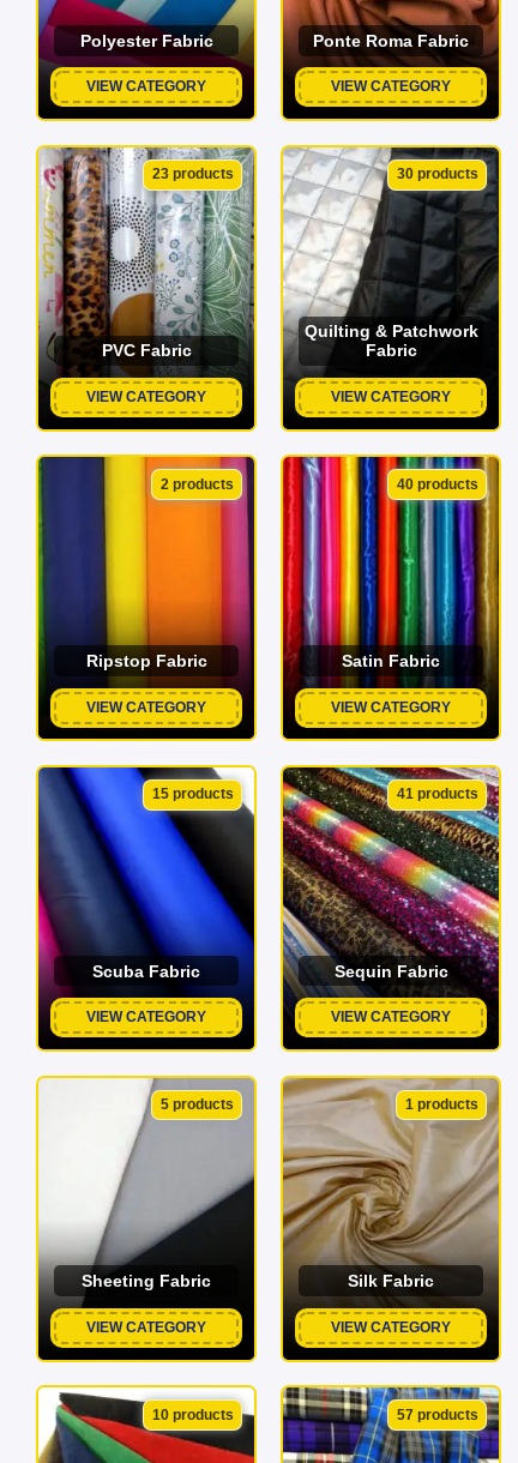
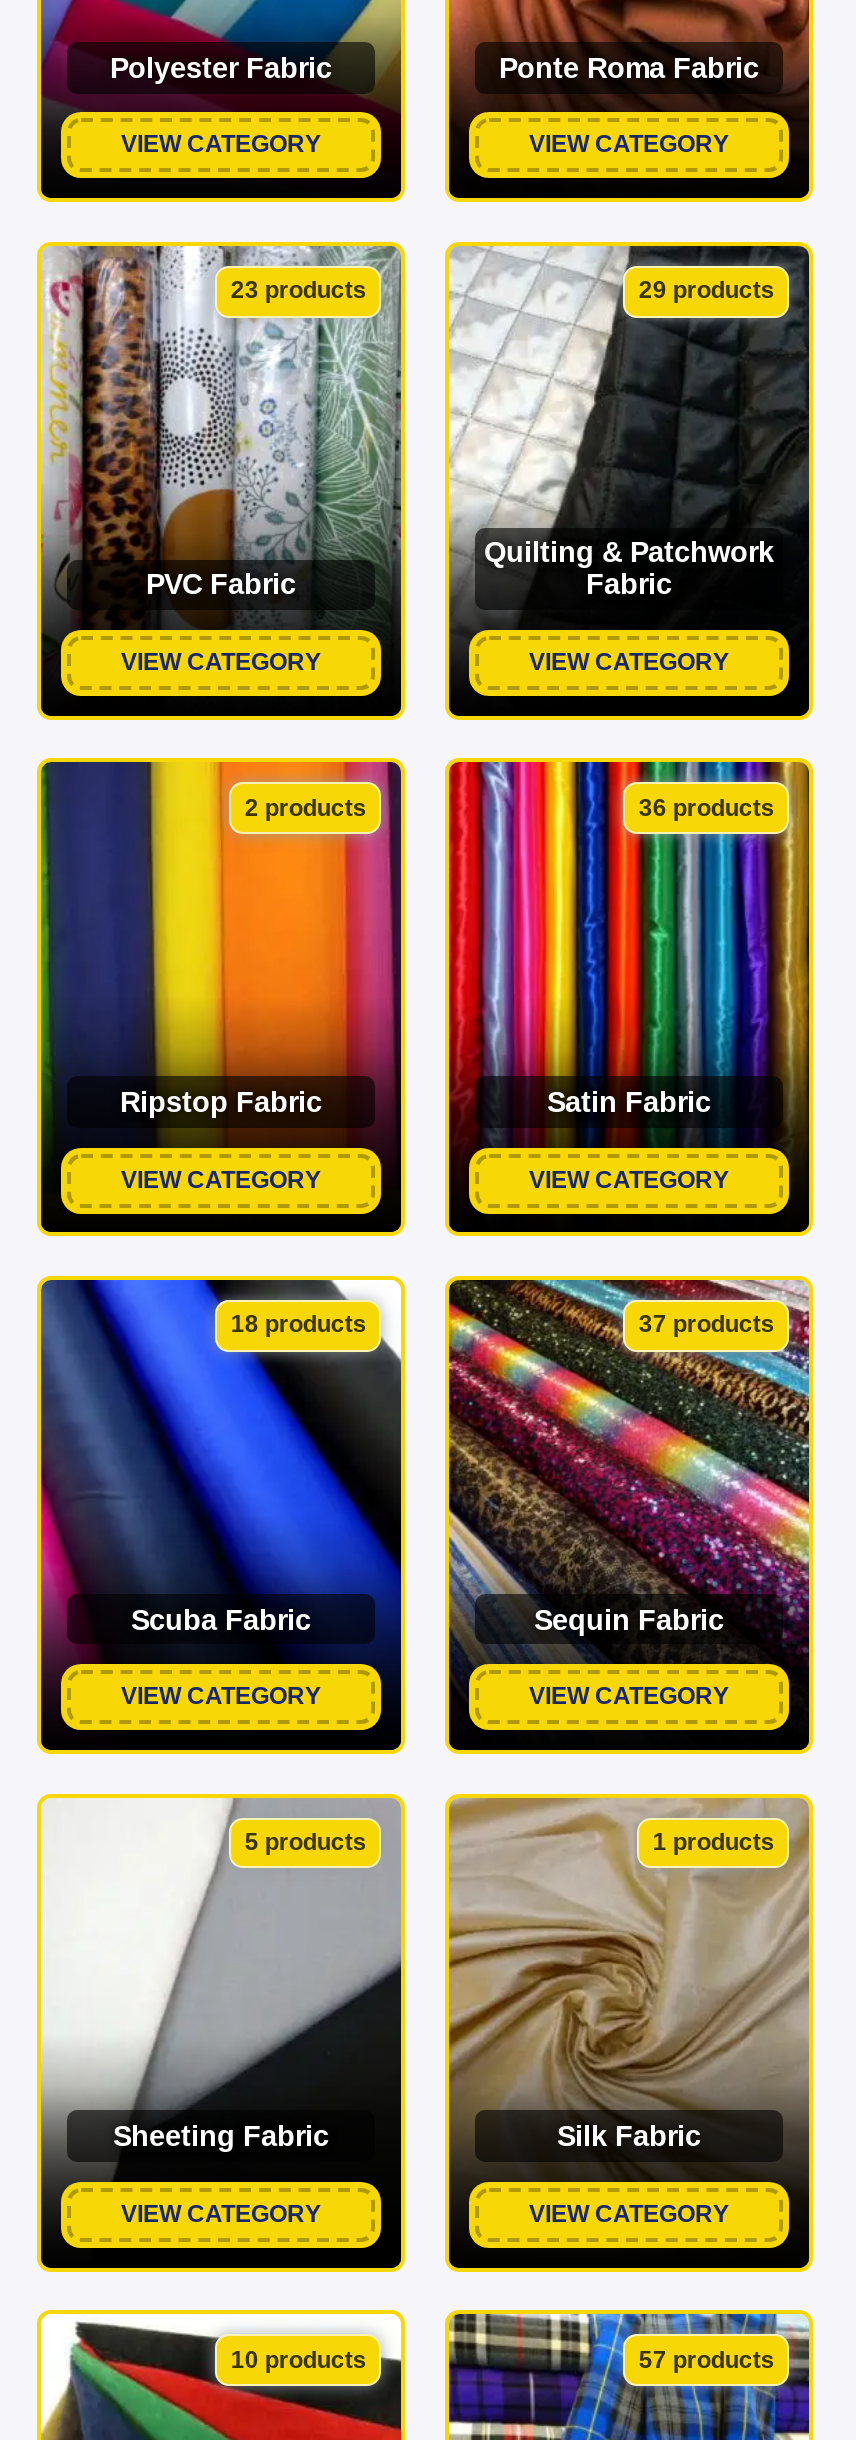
[397,166,478,182] 30 products -> [639,276,775,304] 29 products
[397,476,478,493] 40 products -> [639,793,775,821] 36 products
[152,786,234,803] 15 products -> [231,1311,367,1339] 18 products
[397,786,478,803] 41 products -> [639,1311,775,1339] 37 products

